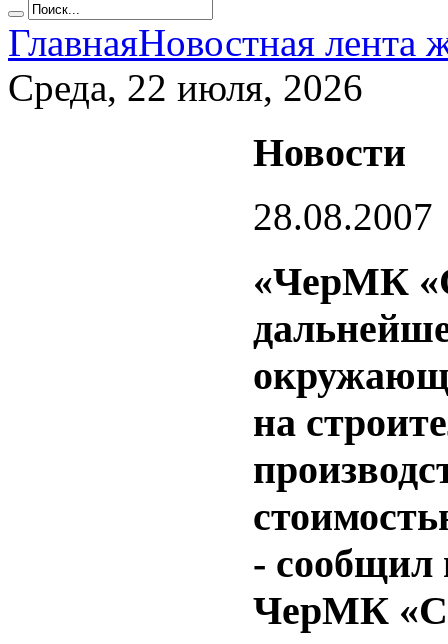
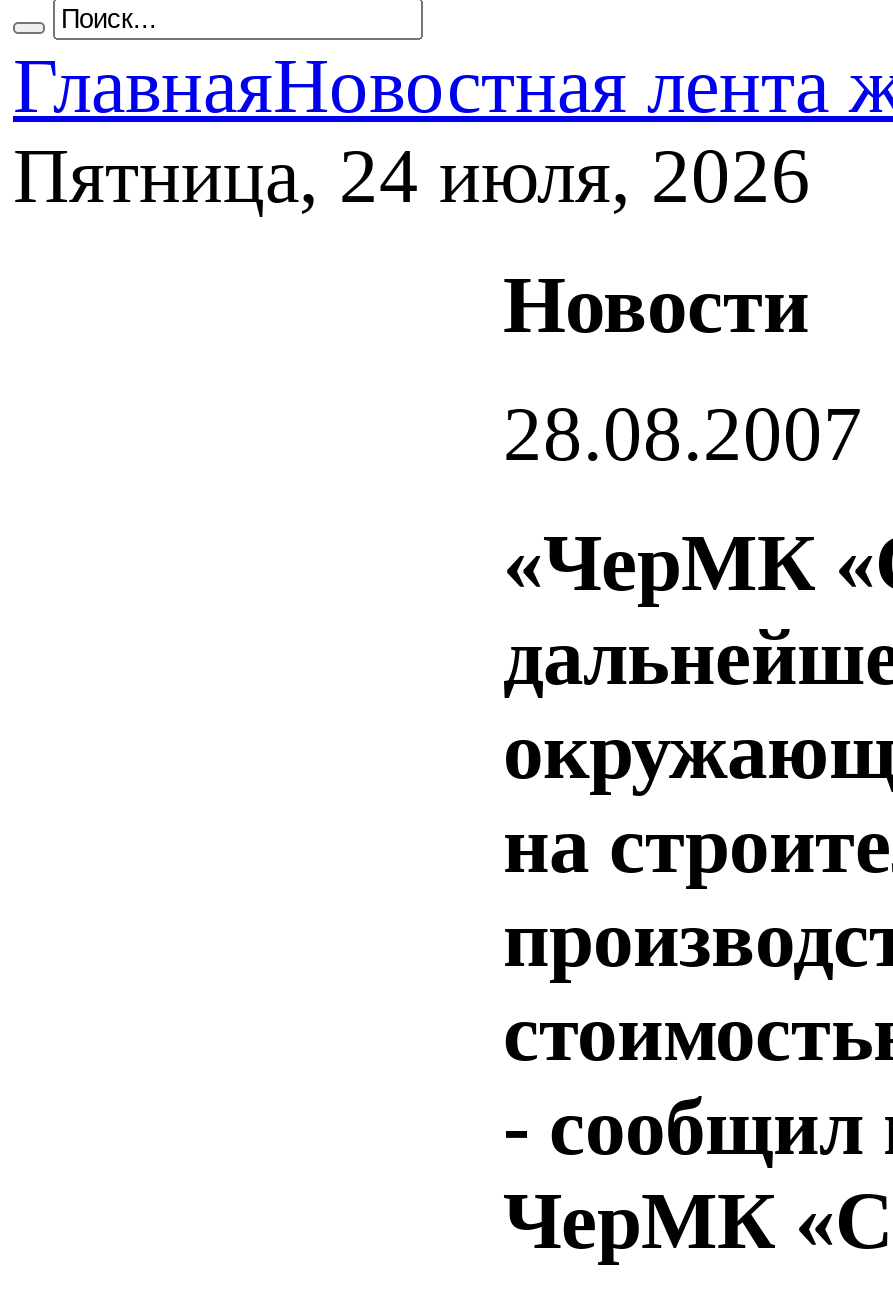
[8,66,363,109] Среда, 22 июля, 2026 -> [13,132,811,218] Пятница, 24 июля, 2026

